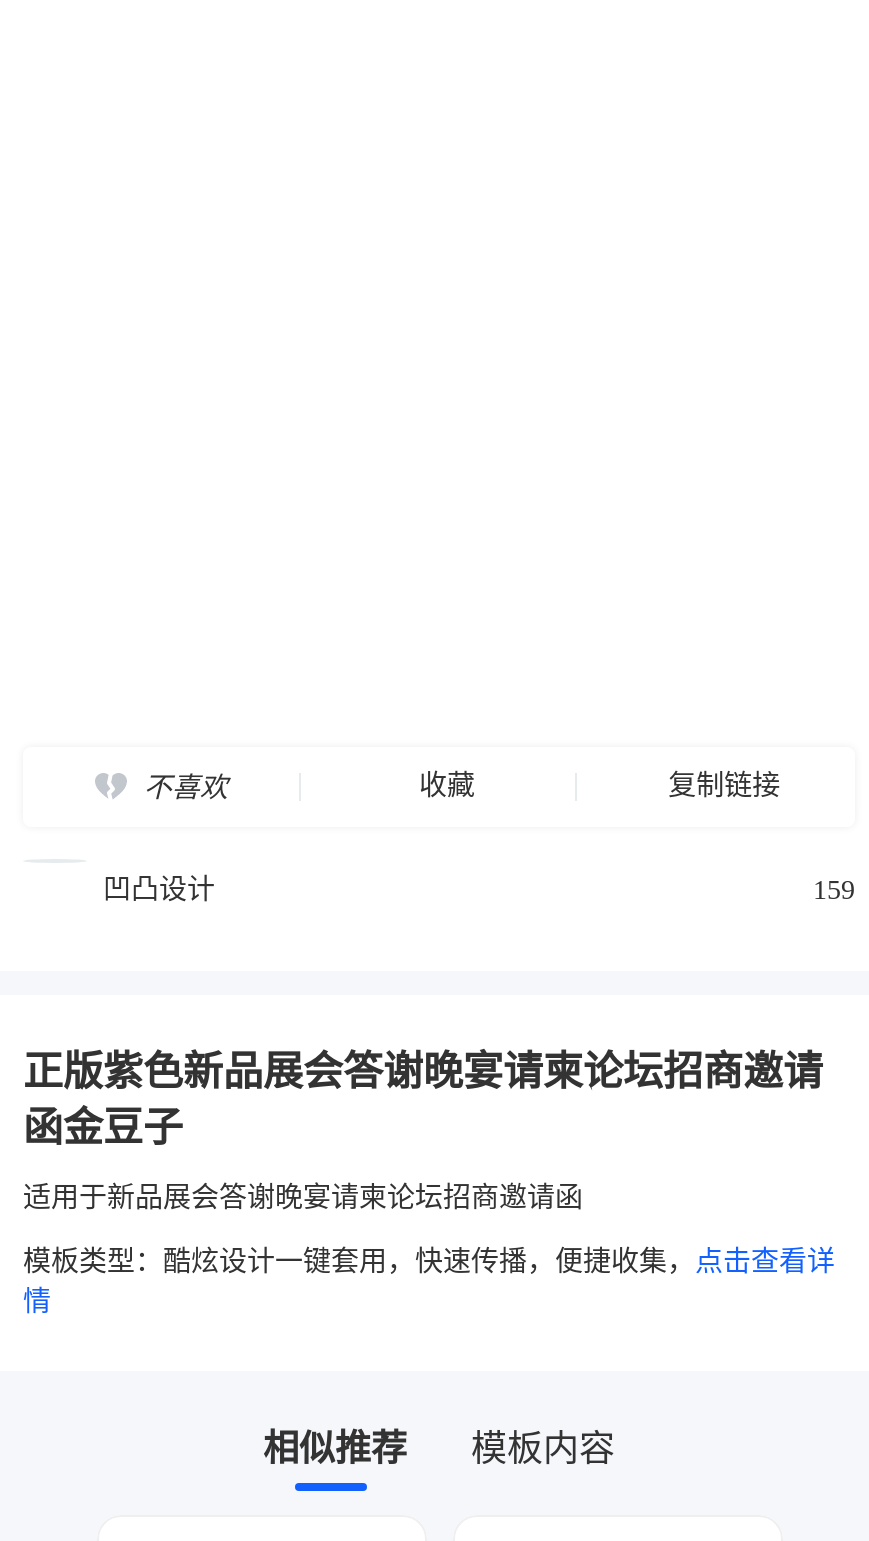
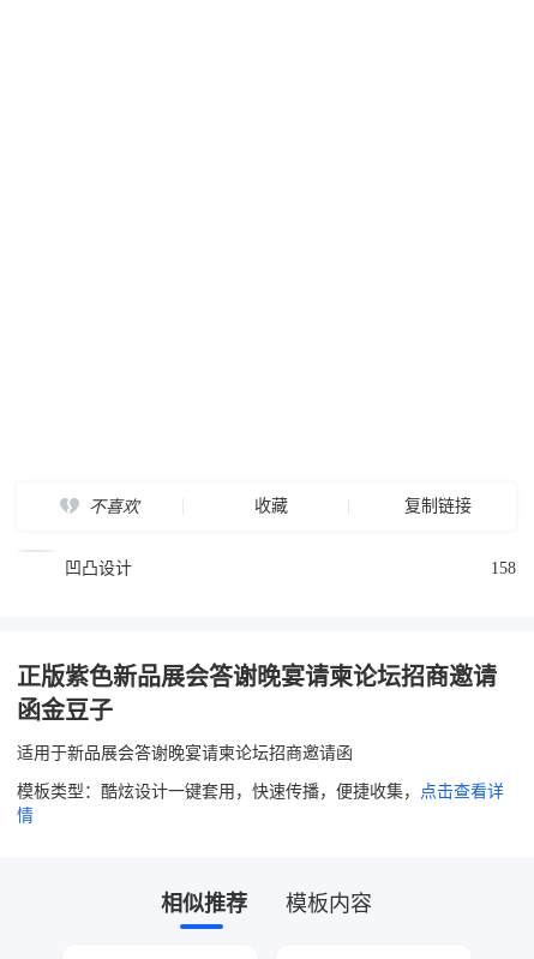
[813,875,855,905] 159 -> [491,559,516,577] 158

